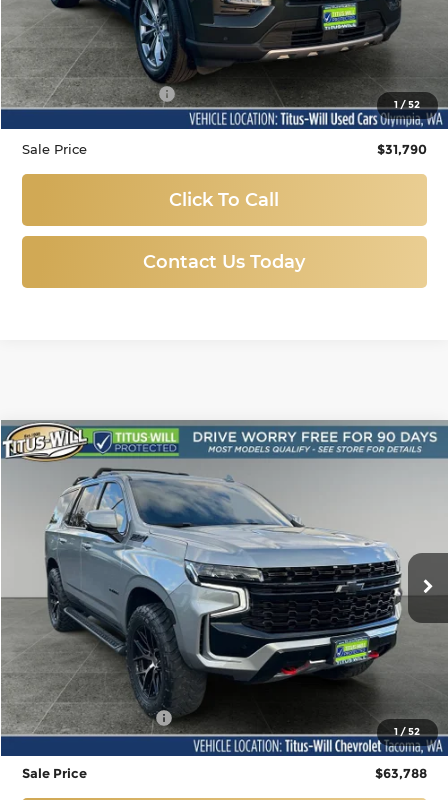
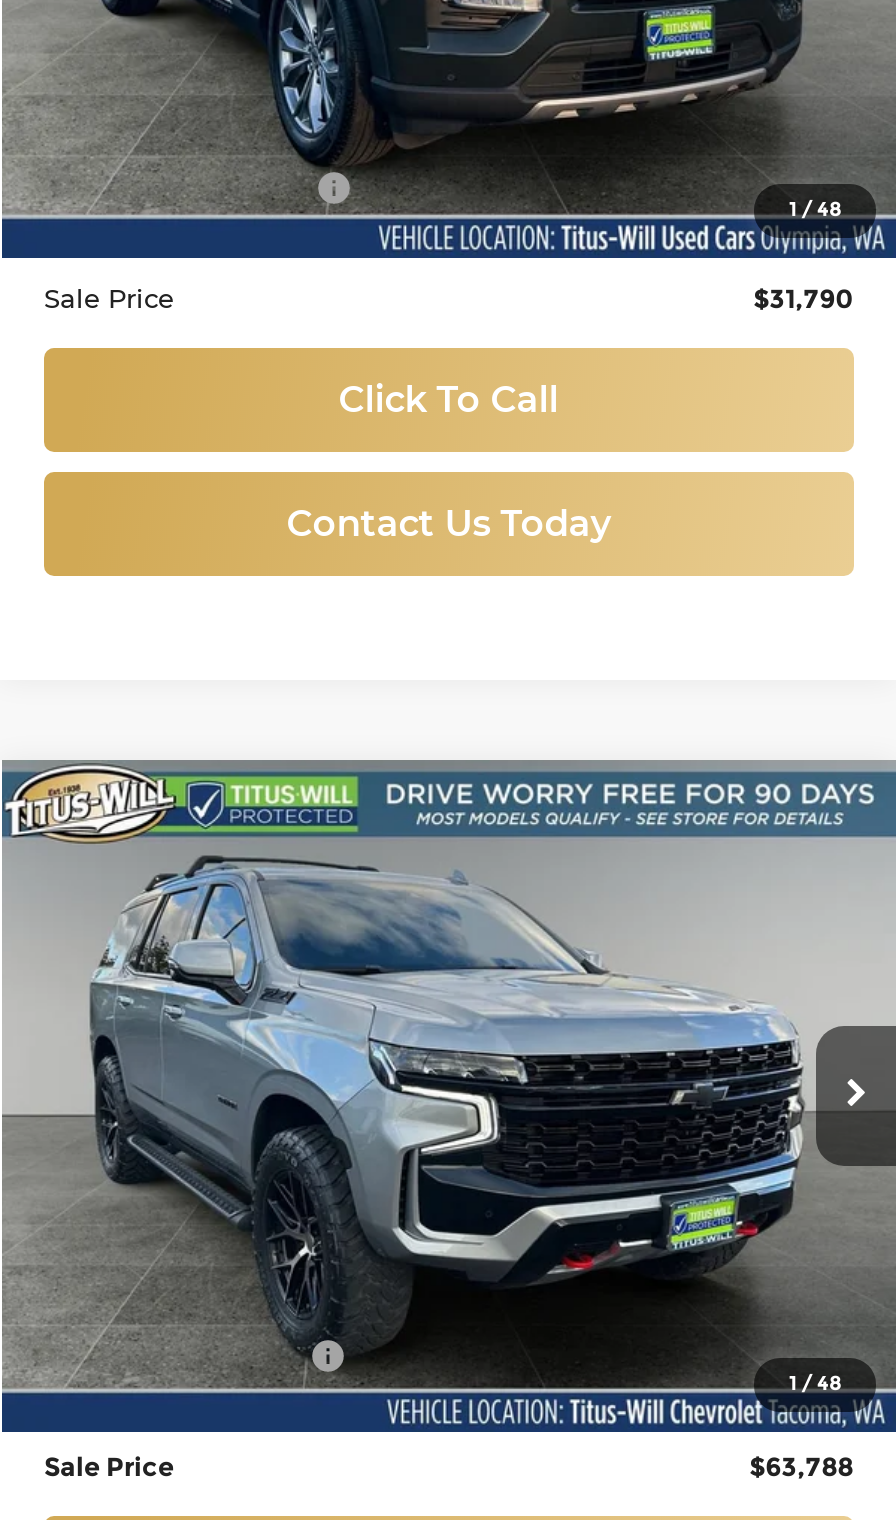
[394,98,420,111] 1 / 52 -> [789,195,841,221] 1 / 48
[394,725,420,738] 1 / 52 -> [789,1369,841,1395] 1 / 48

